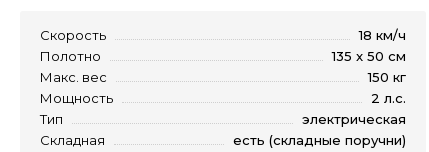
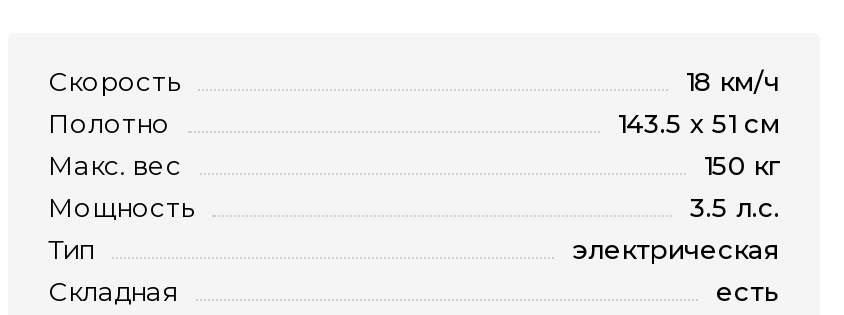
[332,48,406,64] 135 x 50 см -> [618,108,780,140] 143.5 х 51 см
[371,90,406,106] 2 л.с. -> [690,192,780,224] 3.5 л.с.
[233,132,406,148] есть (складные поручни) -> [716,276,780,308] есть

